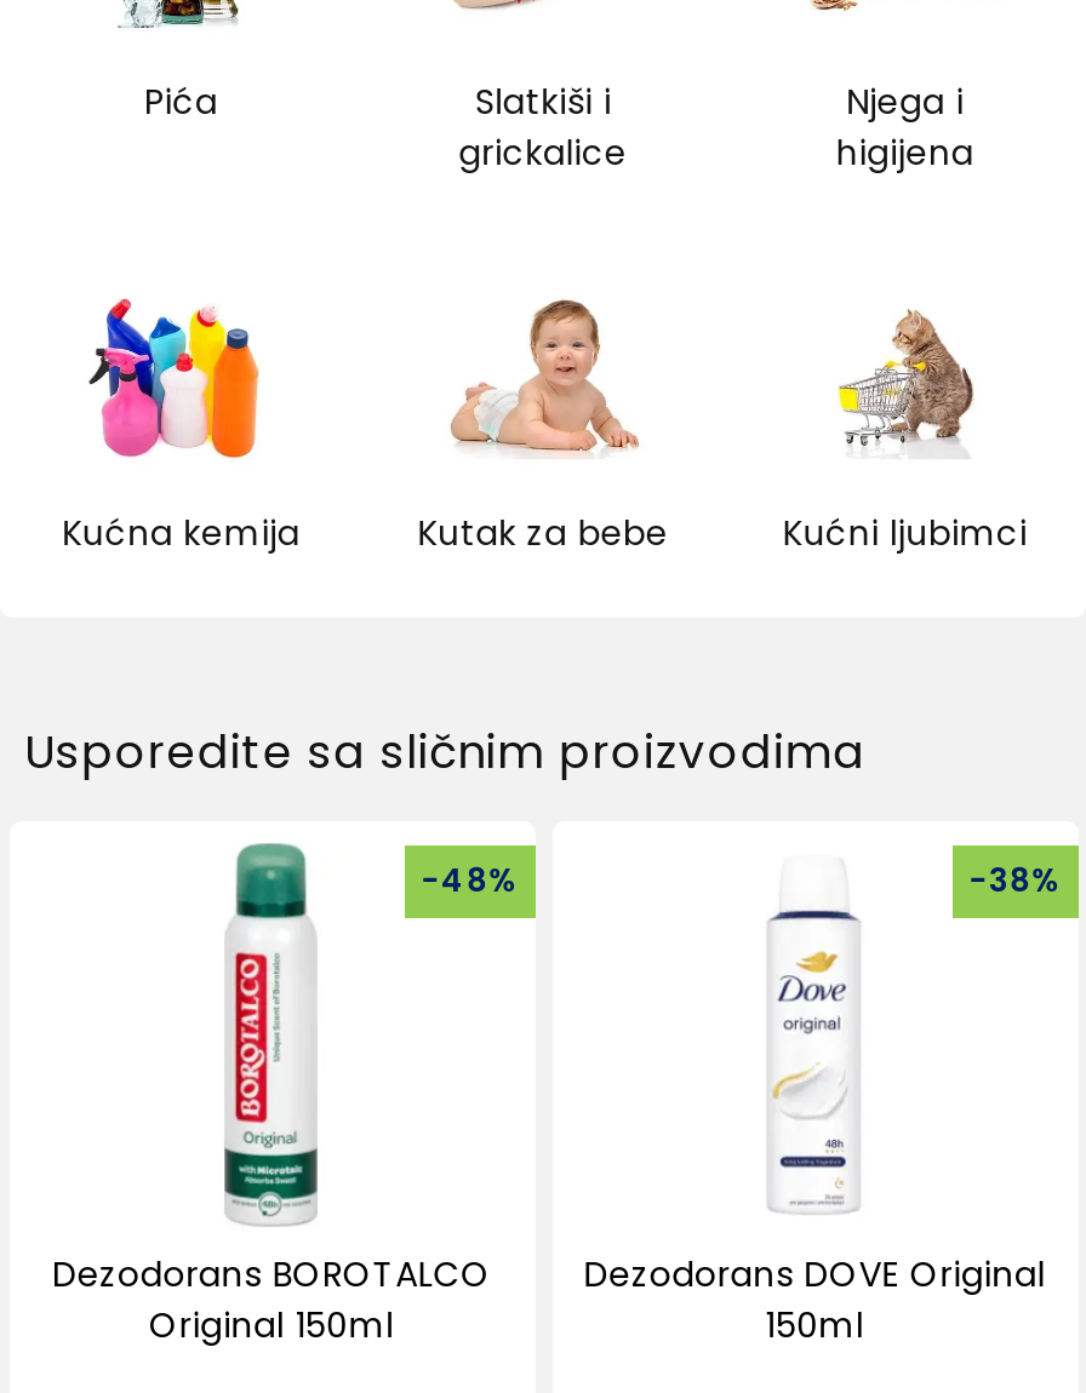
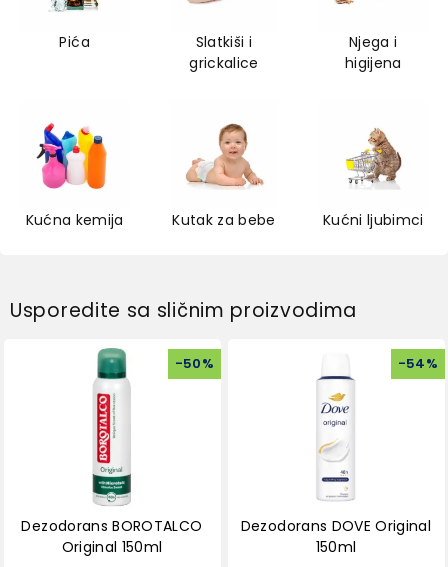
[421,858,519,904] -48% -> [175,354,214,373] -50%
[969,858,1062,904] -38% -> [398,354,438,373] -54%

